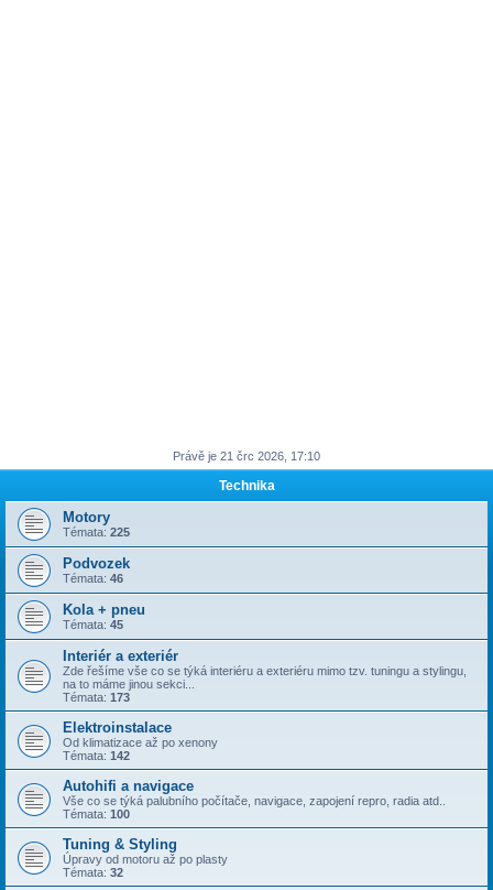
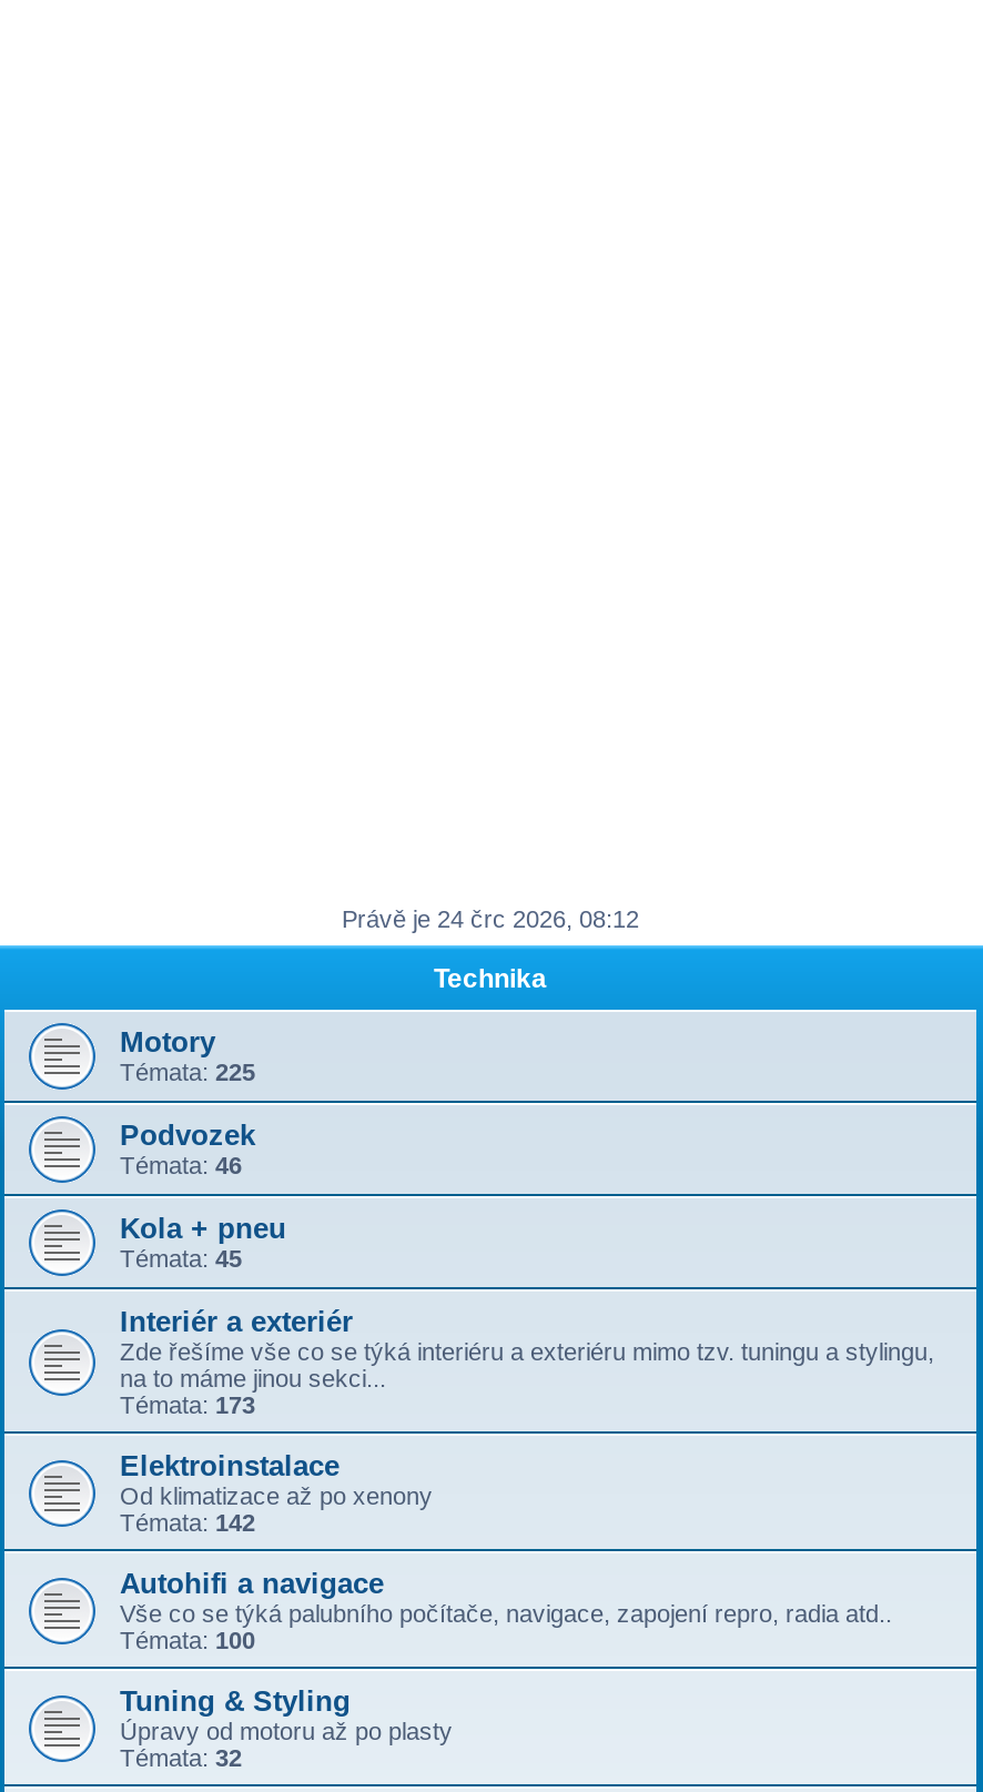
[173,449,320,463] Právě je 21 črc 2026, 17:10 -> [342,905,639,932] Právě je 24 črc 2026, 08:12

